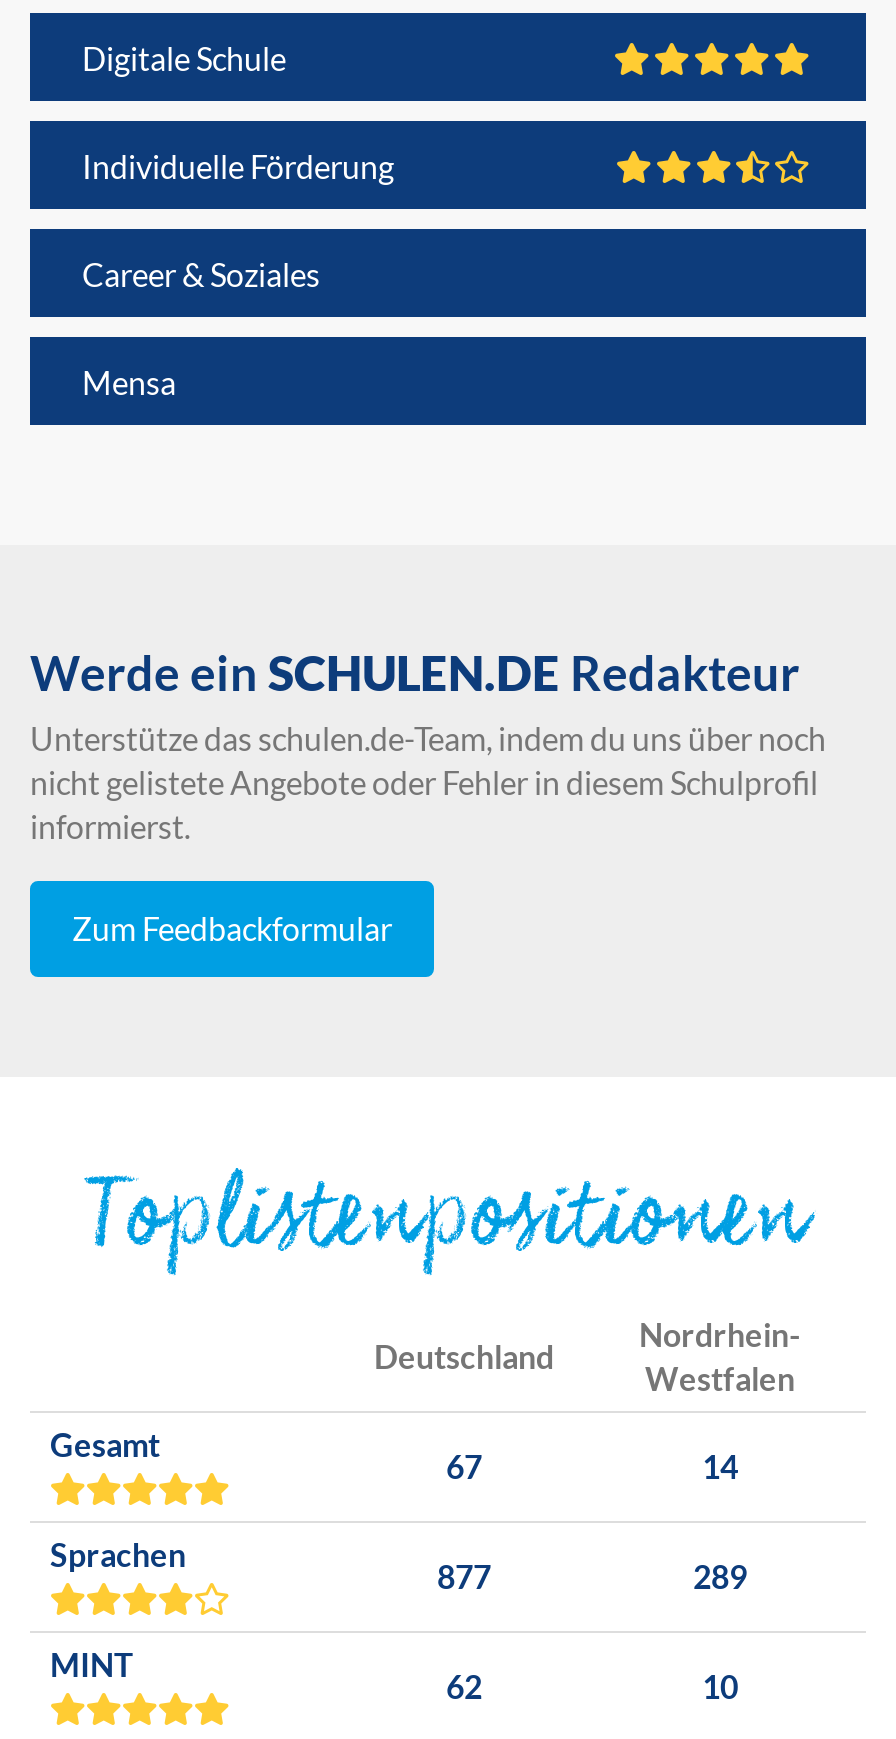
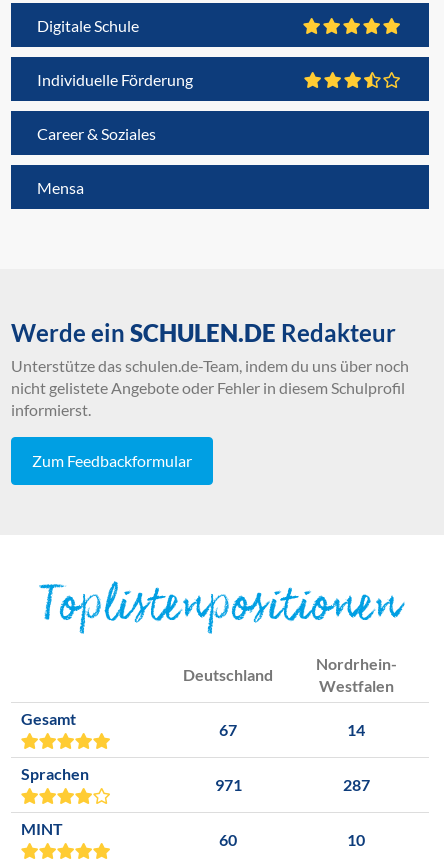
[437,1557,491,1595] 877 -> [214,775,241,794] 971
[693,1557,747,1595] 289 -> [342,775,369,794] 287
[446,1667,482,1705] 62 -> [219,830,237,849] 60

